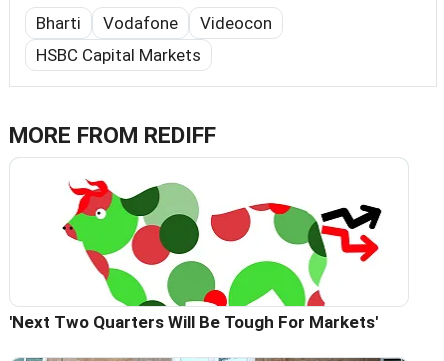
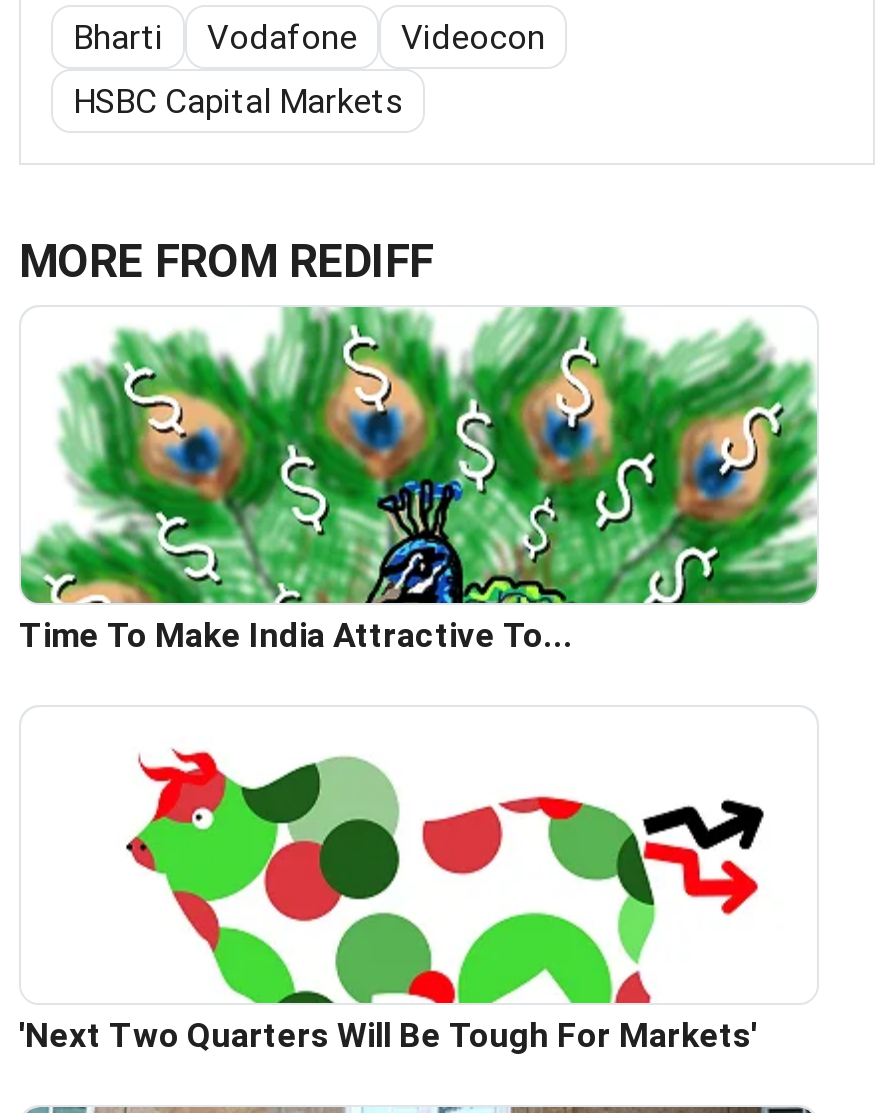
none -> [19,305,819,654] [image] | Time To Make India Attractive To...

